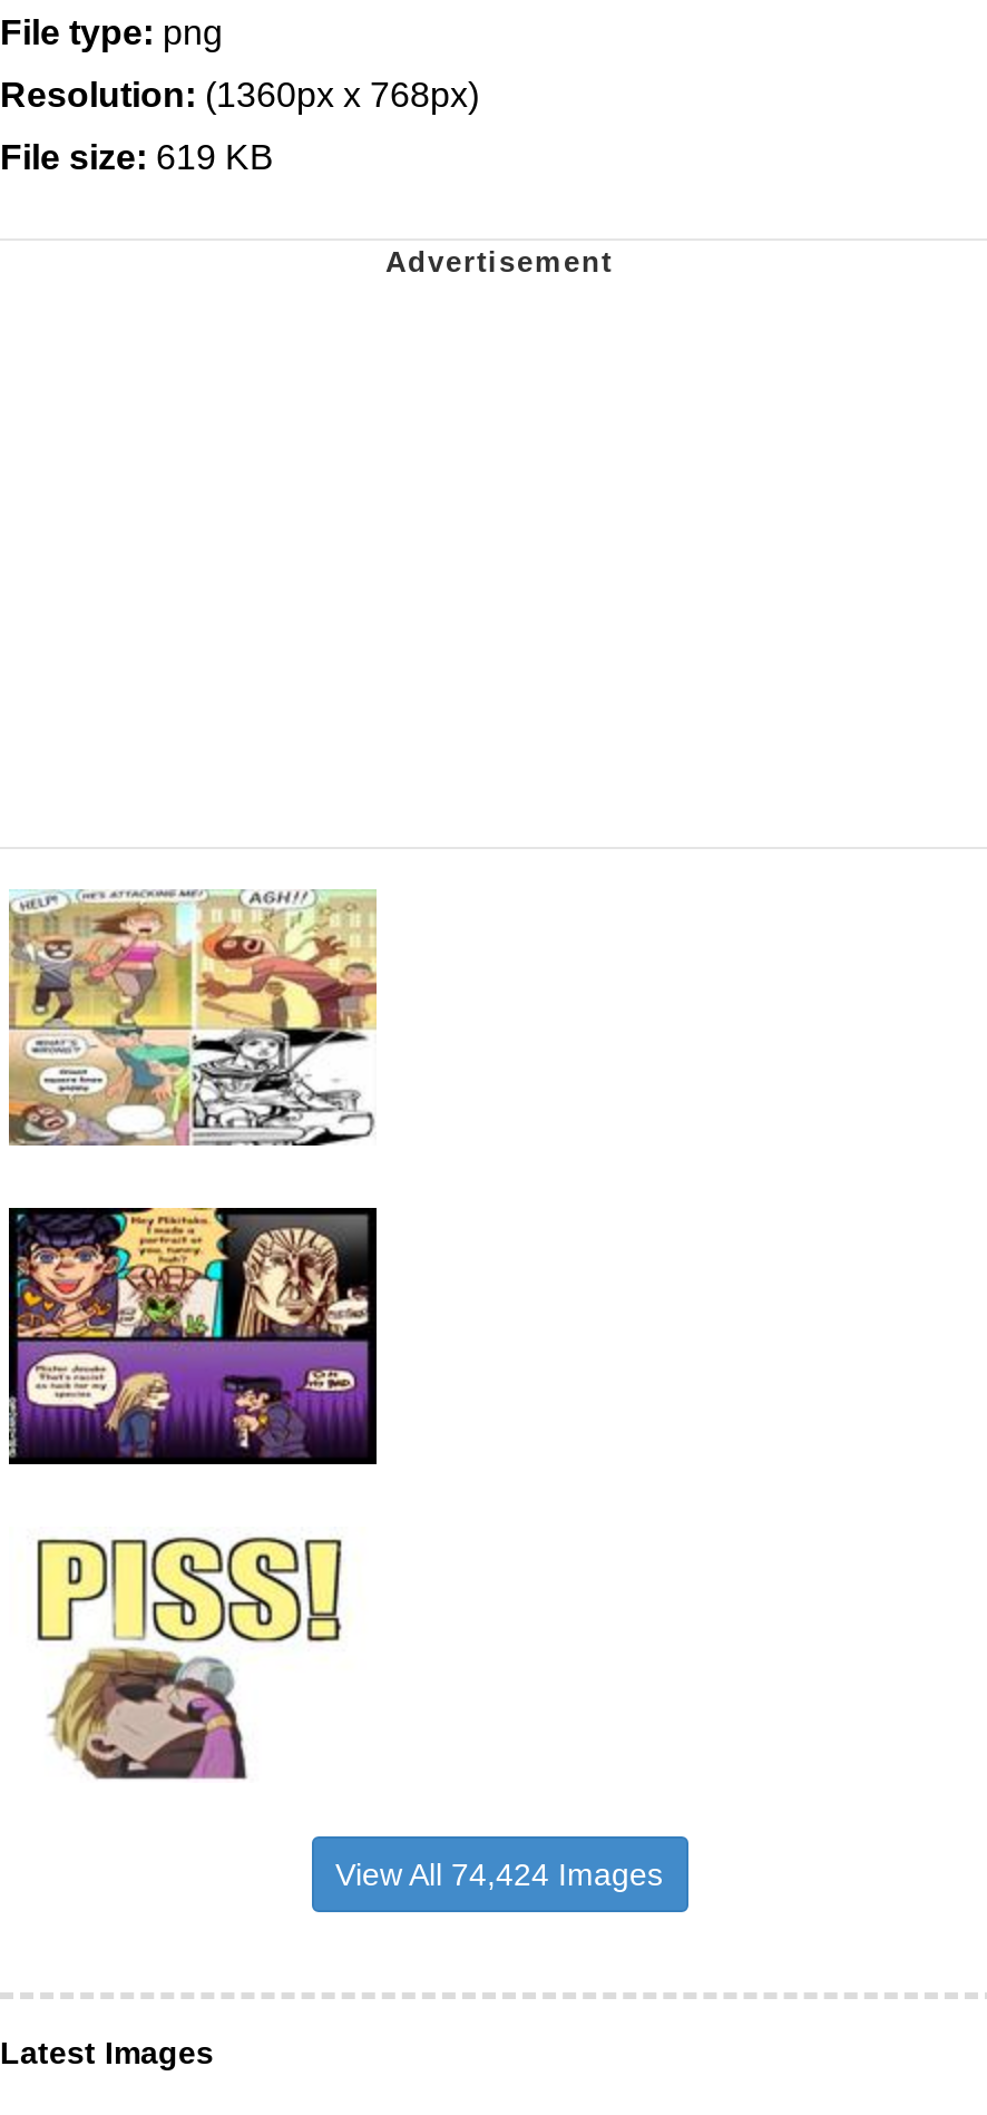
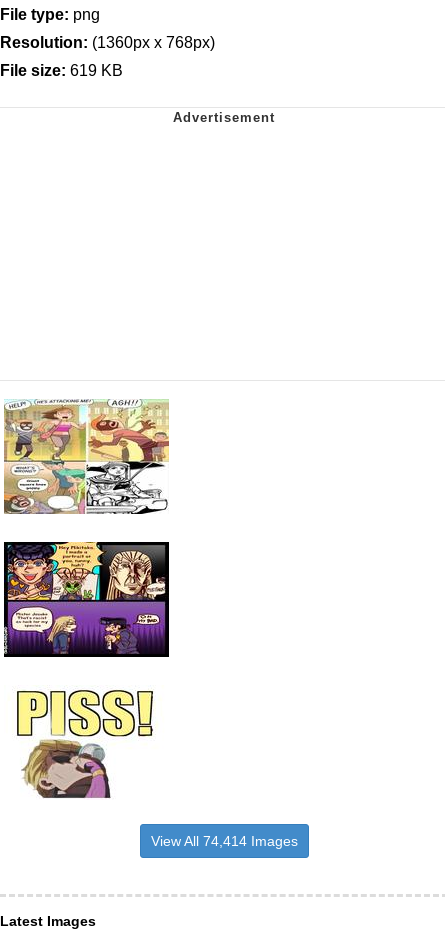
[335,1856,663,1892] View All 74,424 Images -> [150,833,297,849] View All 74,414 Images

